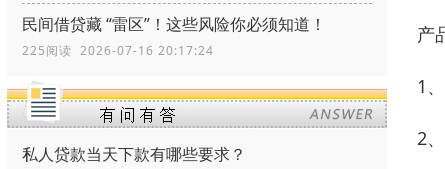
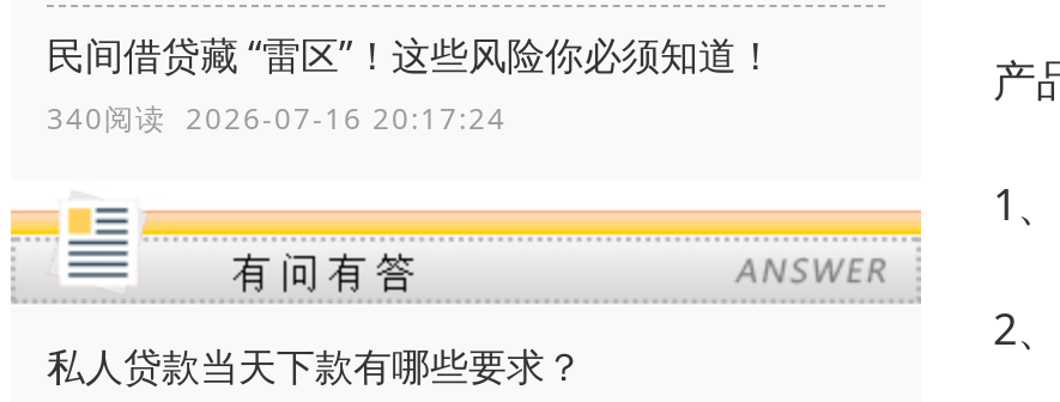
[22,42,214,59] 225阅读 2026-07-16 20:17:24 -> [47,99,507,139] 340阅读 2026-07-16 20:17:24

